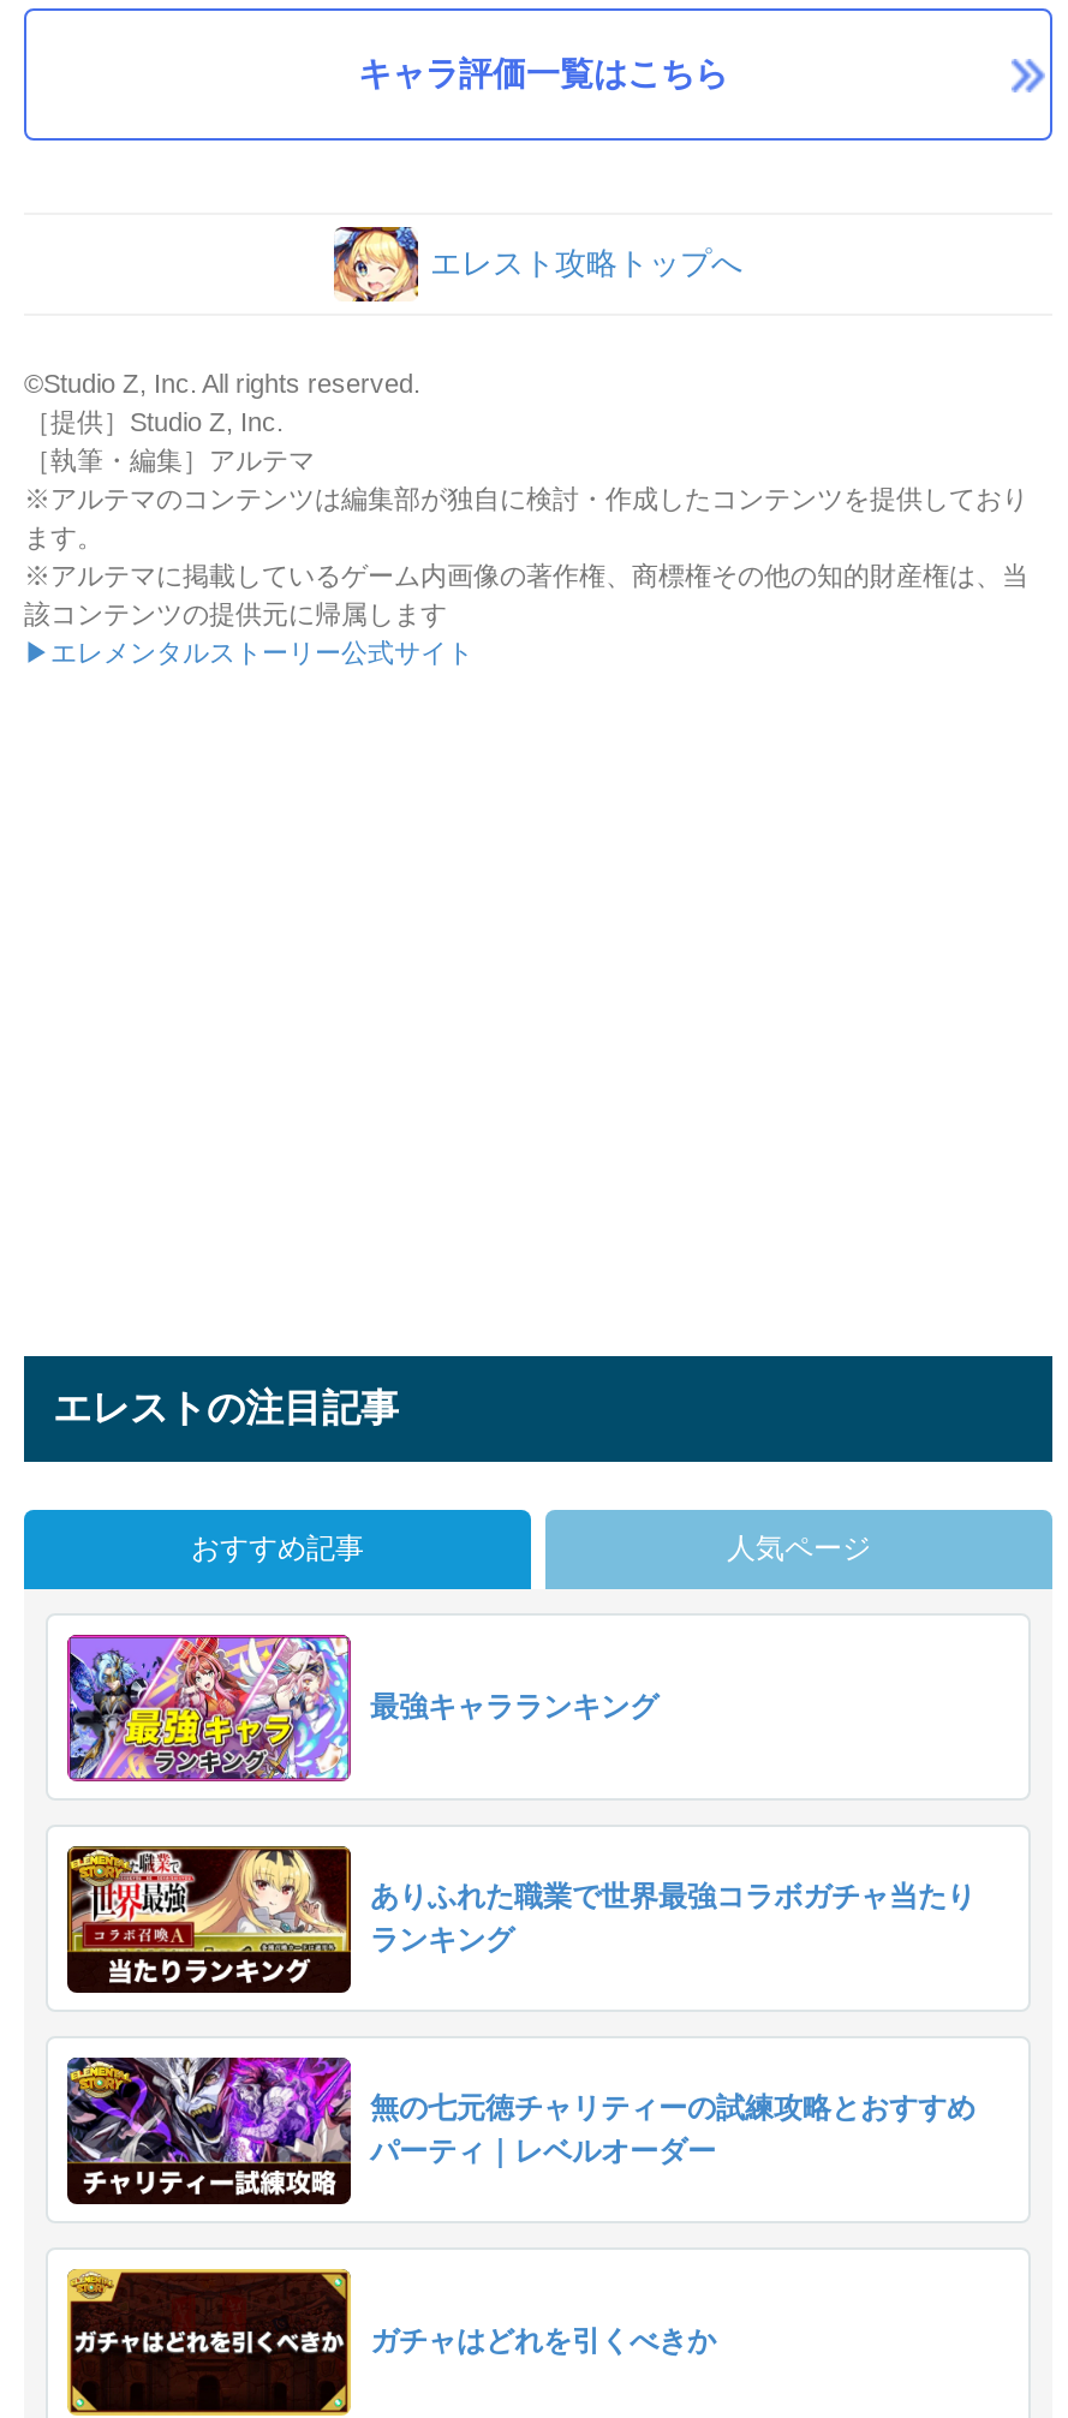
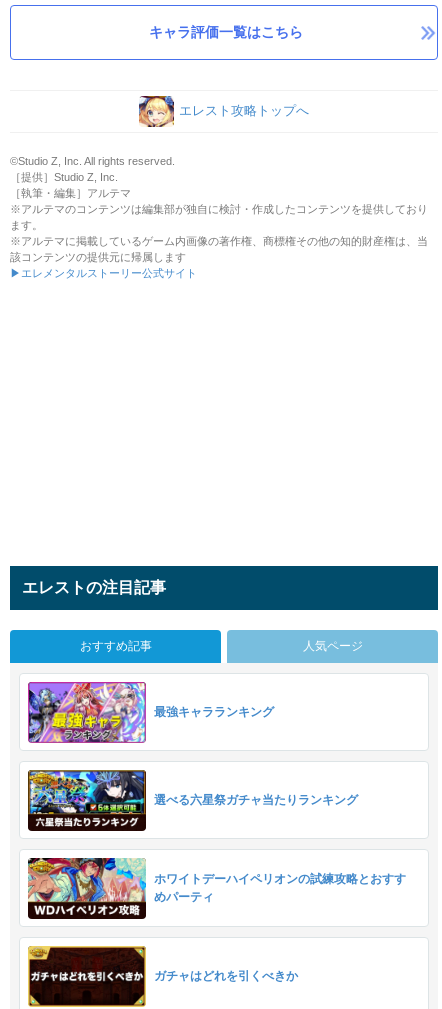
[70,1846,975,1983] [image] | ありふれた職業で世界最強コラボガチャ当たり | ランキング -> [29,770,358,827] [image] | 選べる六星祭ガチャ当たりランキング
[65,2055,975,2197] [image] | 無の七元徳チャリティーの試練攻略とおすすめ | パーティ｜レベルオーダー -> [27,857,406,916] [image] | ホワイトデーハイペリオンの試練攻略とおすす | めパーティ

